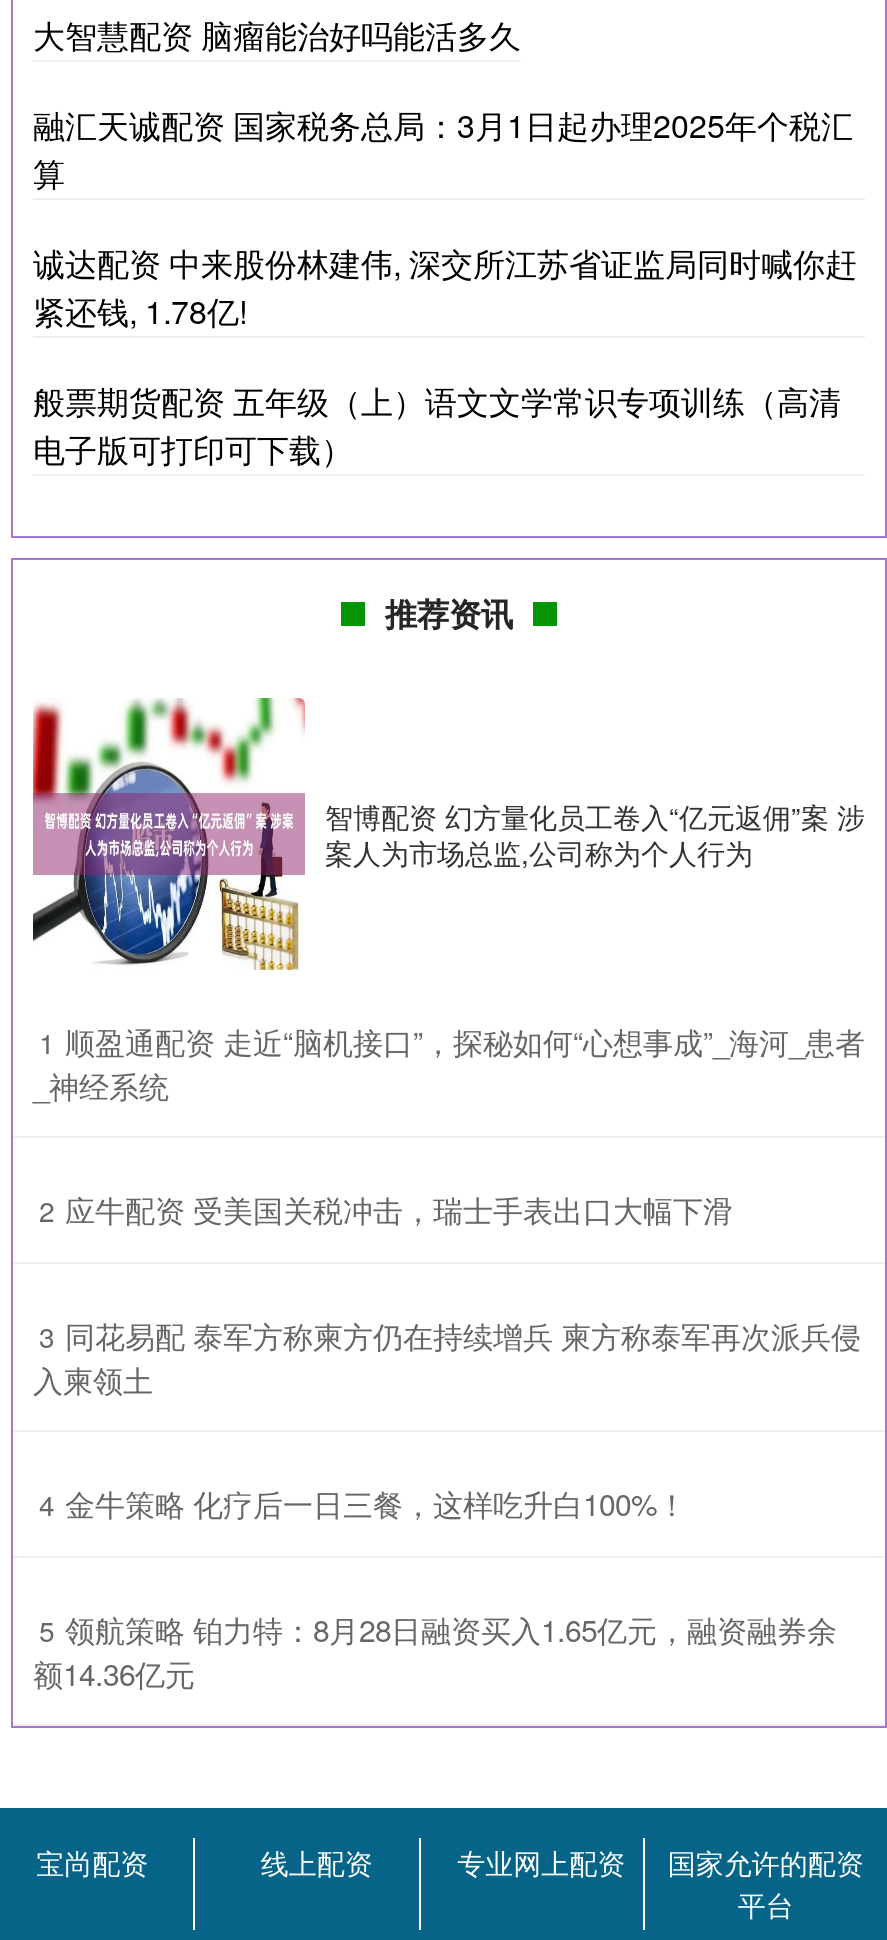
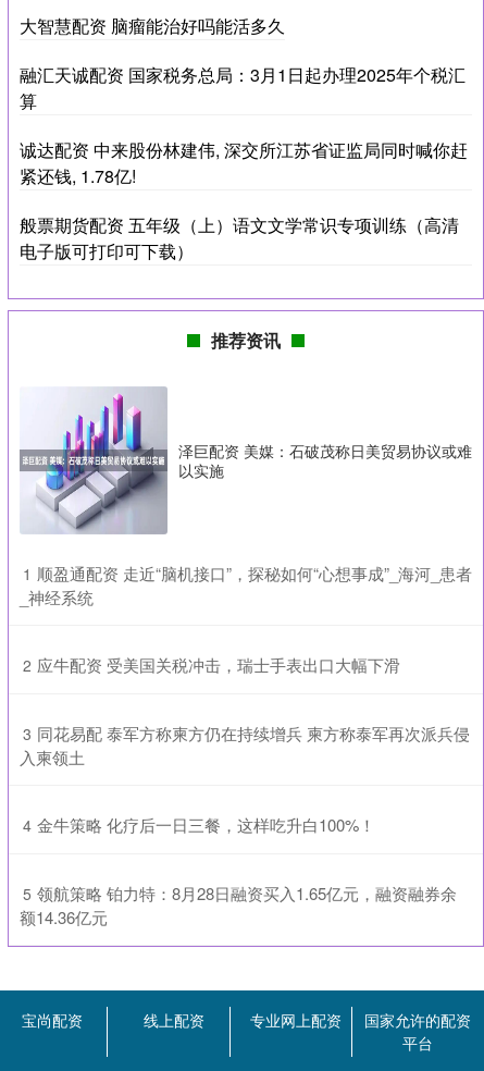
[31,697,865,971] [image] | 智博配资 幻方量化员工卷入“亿元返佣”案 涉 | 案人为市场总监,公司称为个人行为 -> [20,386,472,534] [image] | 泽巨配资 美媒：石破茂称日美贸易协议或难 | 以实施

